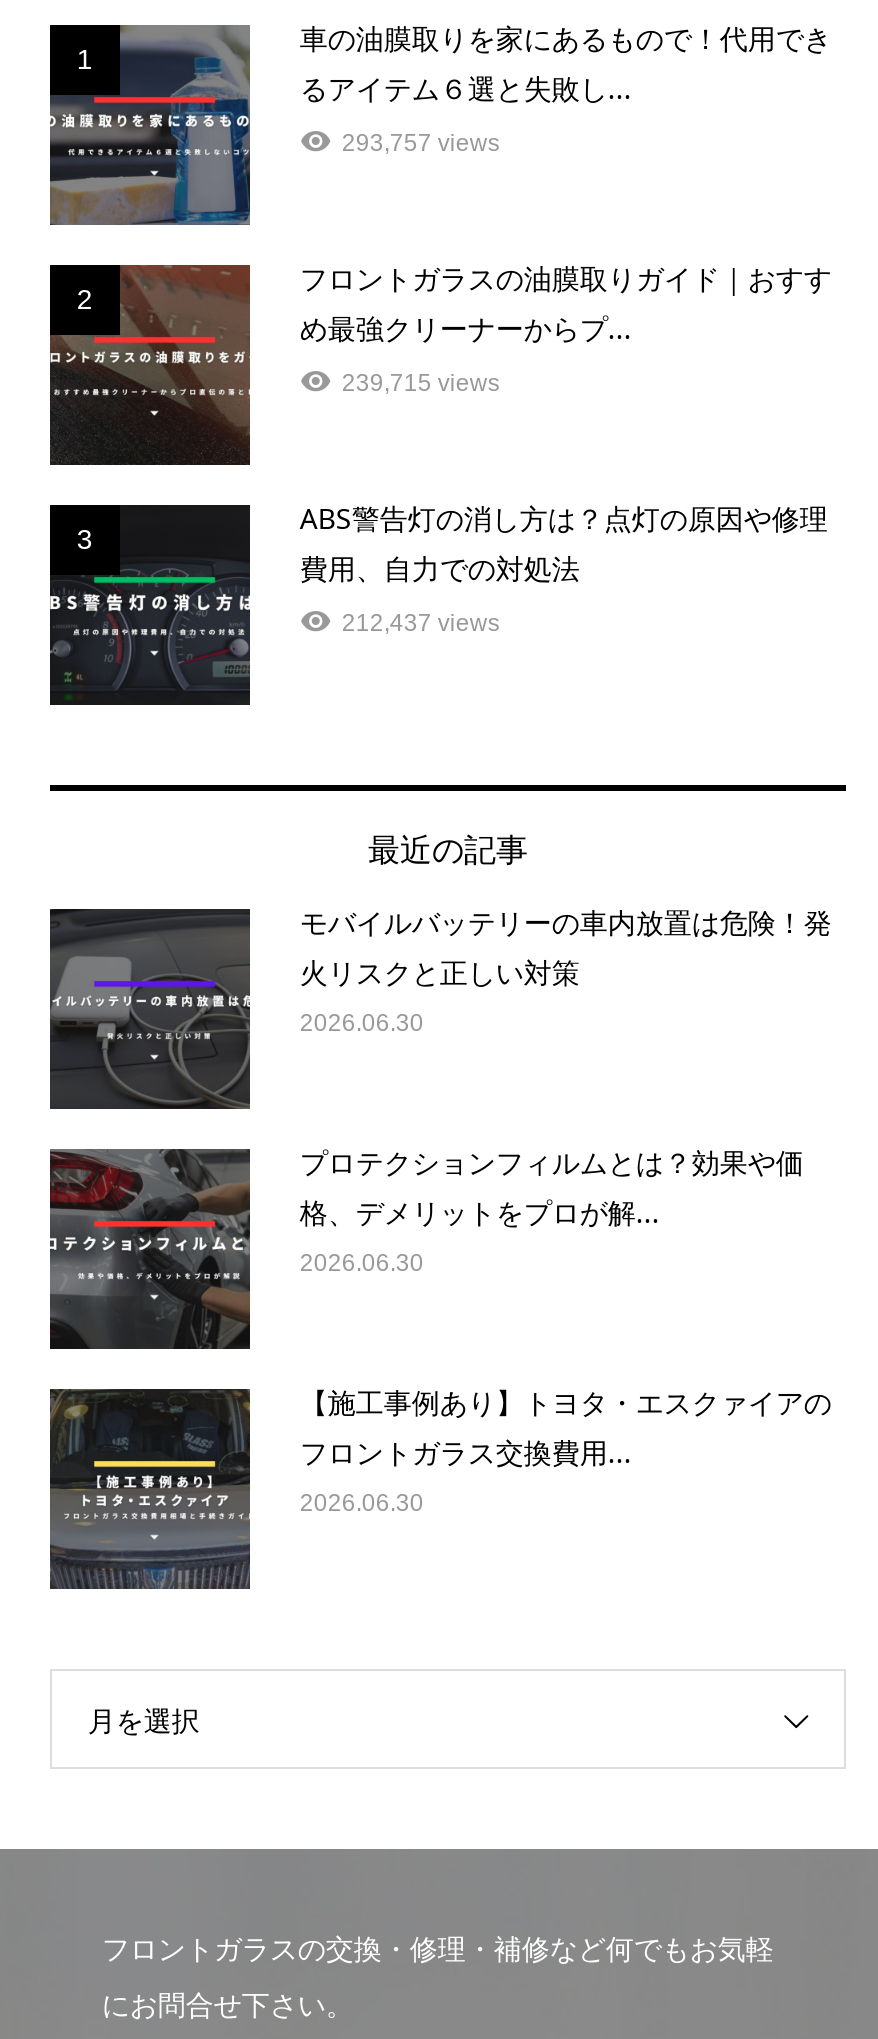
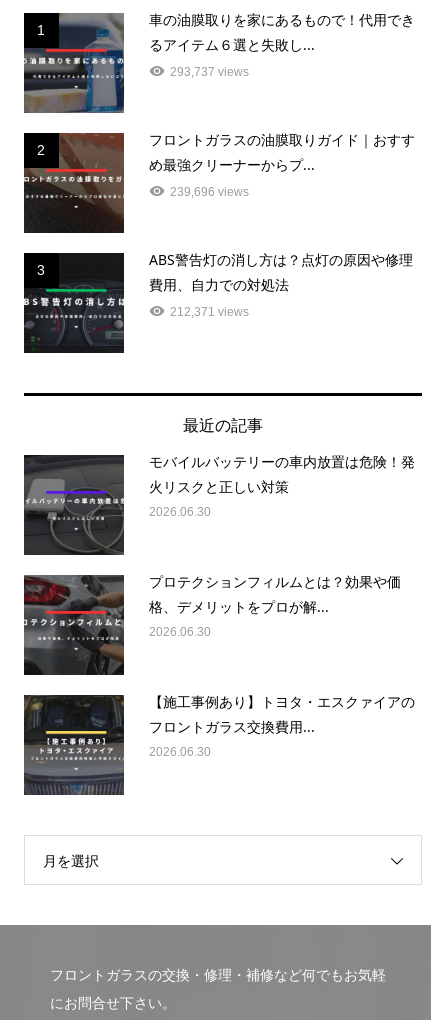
[342,130,500,158] 293,757 views -> [170,65,249,79] 293,737 views
[342,370,500,398] 239,715 views -> [170,185,249,199] 239,696 views
[342,610,500,638] 212,437 views -> [170,305,249,319] 212,371 views

